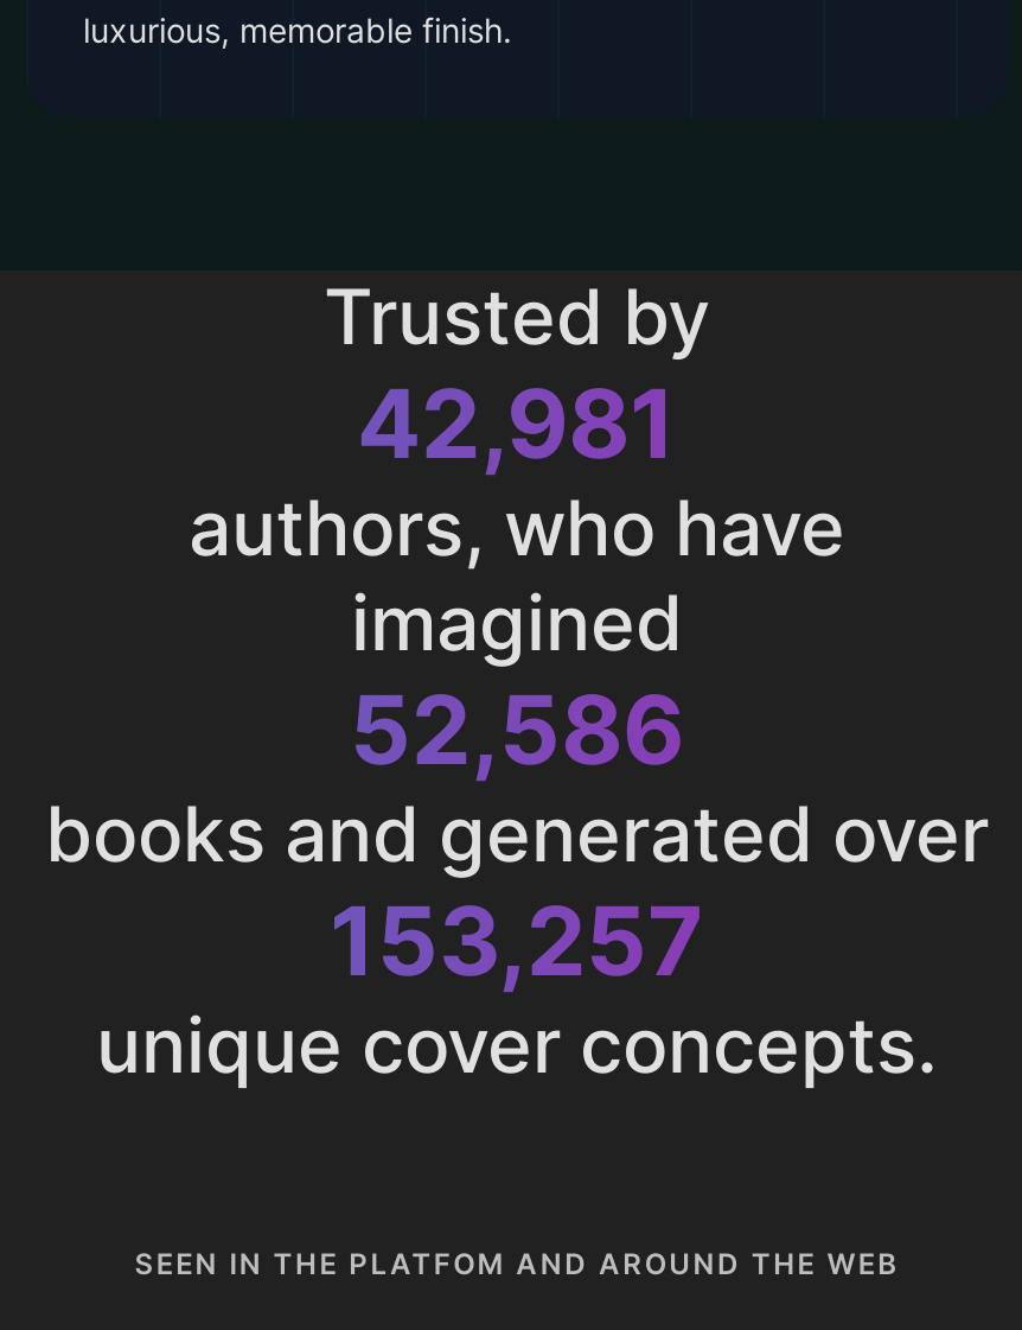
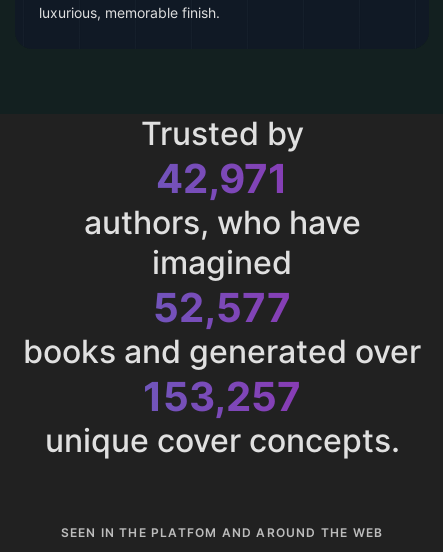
[357,365,677,482] 42,981 -> [156,154,288,203] 42,971
[350,672,684,788] 52,586 -> [153,283,291,332] 52,577

